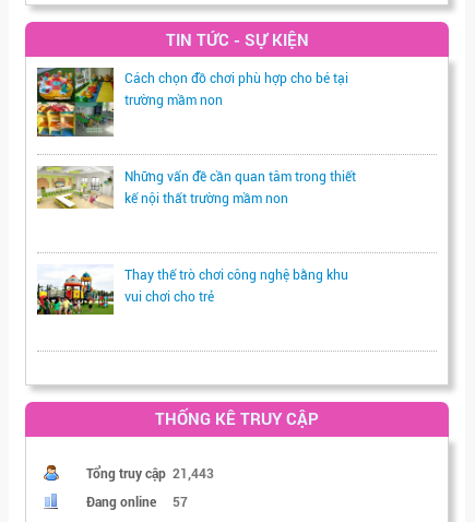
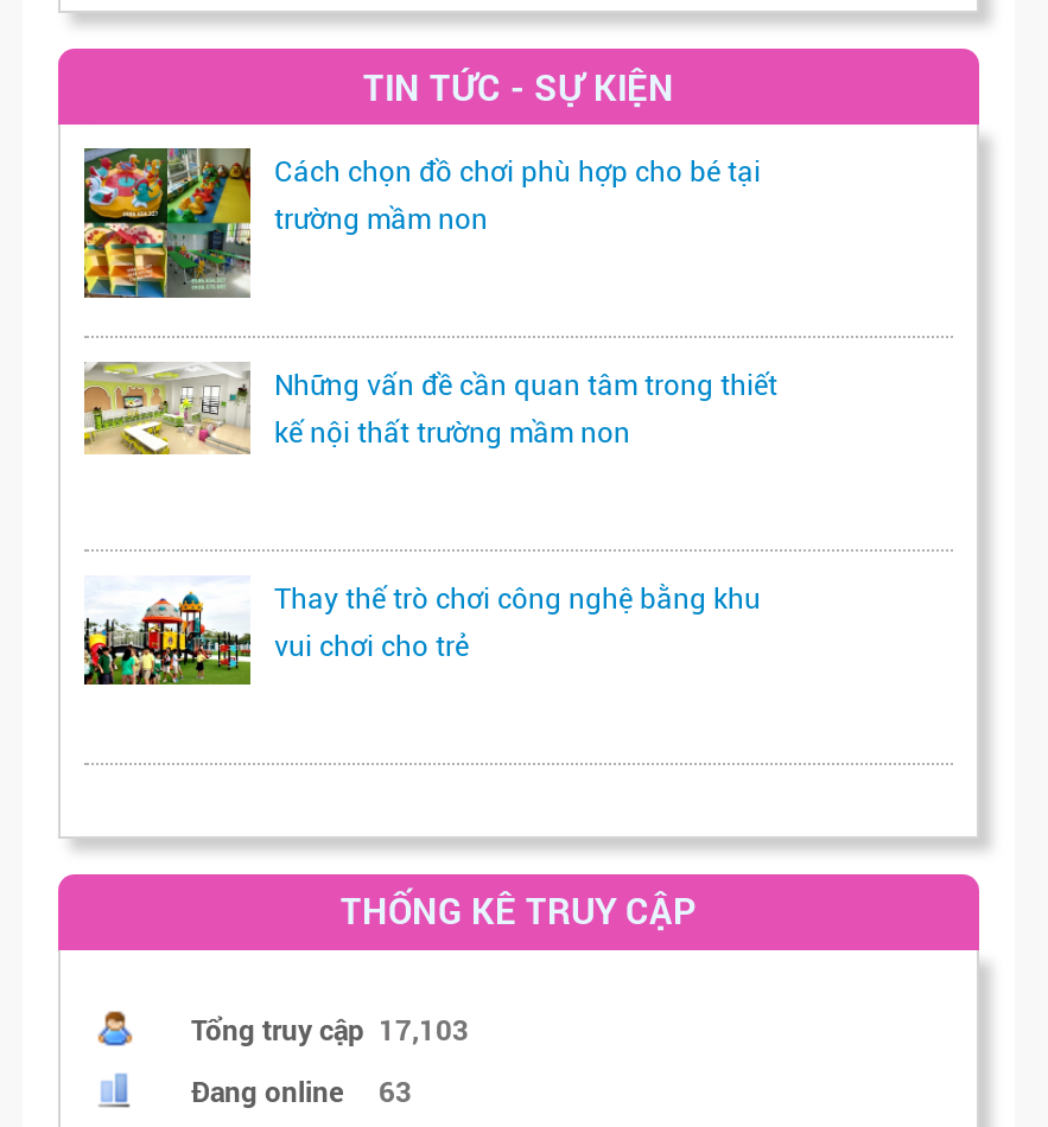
[86,464,214,481] Tổng truy cập 21,443 -> [191,1009,469,1047] Tổng truy cập 17,103
[86,492,188,510] Đang online 57 -> [191,1071,412,1109] Đang online 63

